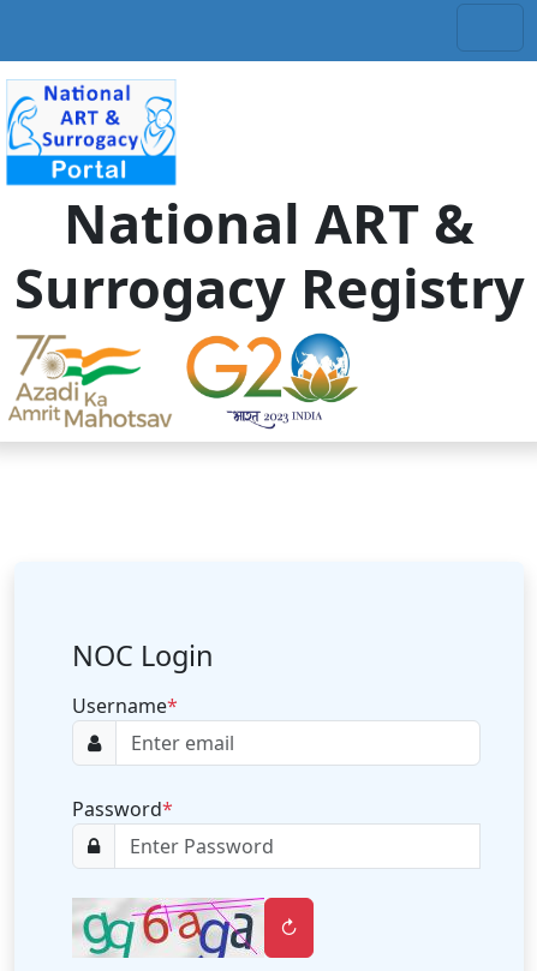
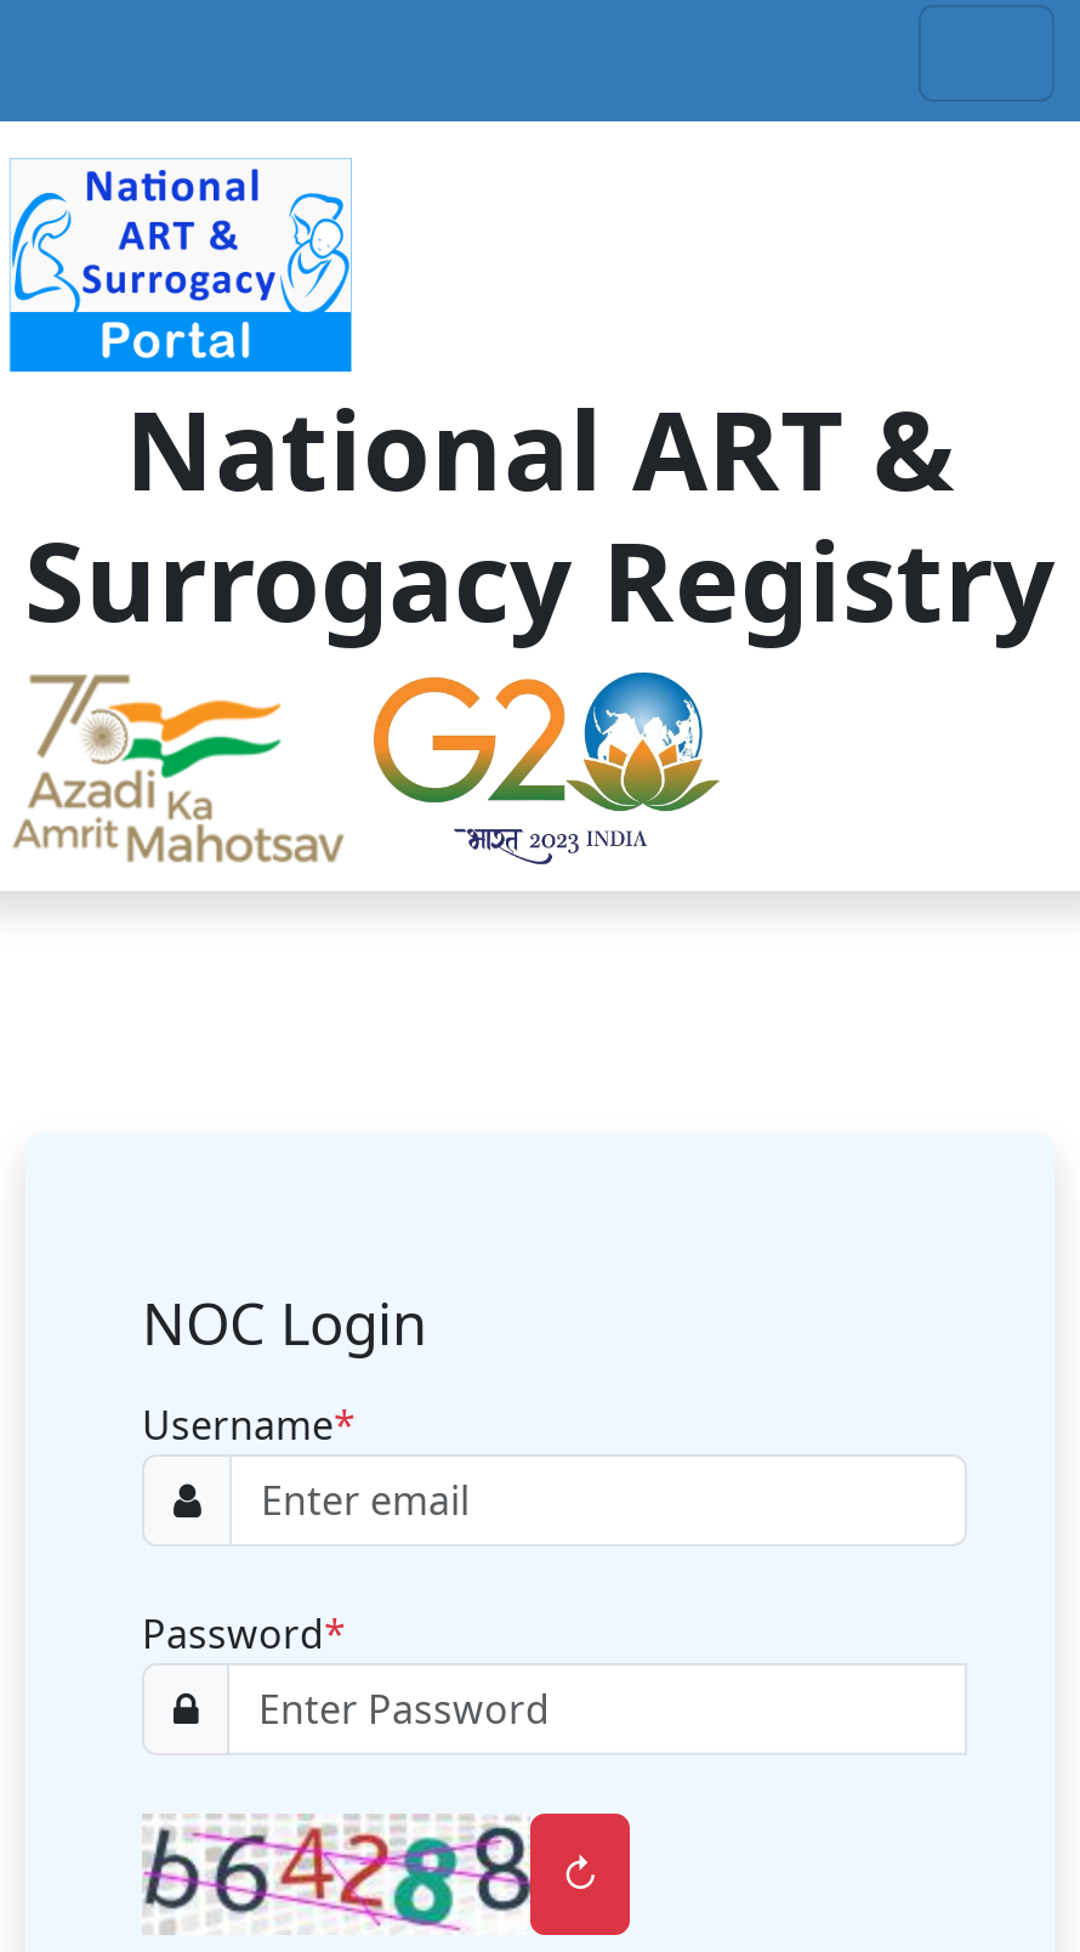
[74,897,265,959] [image] -> [142,1814,533,1935] [image]

